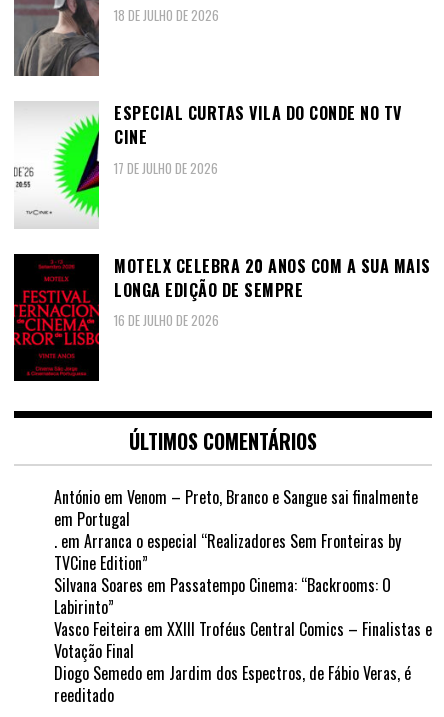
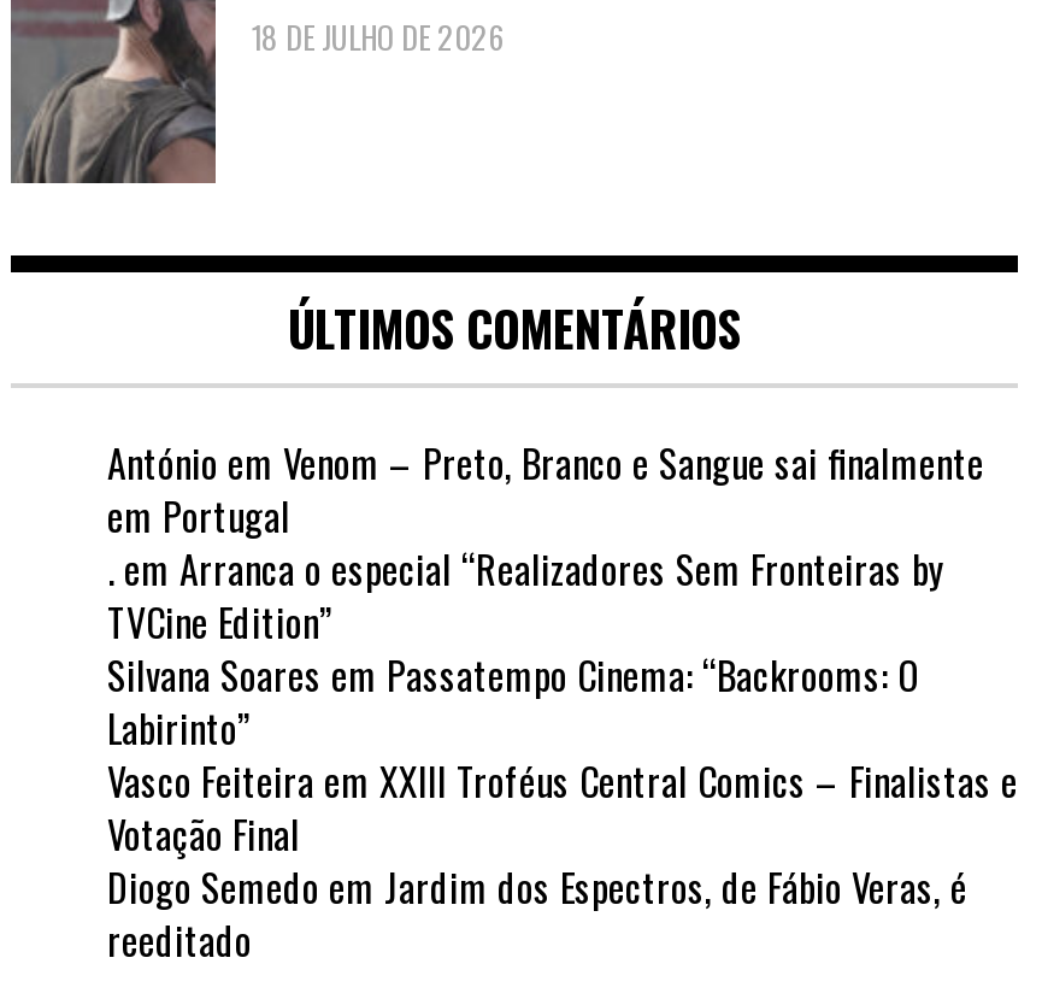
[15,101,401,228] [image] | ESPECIAL CURTAS VILA DO CONDE NO TV | CINE | 17 DE JULHO DE 2026 -> none
[13,253,430,382] [image] | MOTELX CELEBRA 20 ANOS COM A SUA MAIS | LONGA EDIÇÃO DE SEMPRE | 16 DE JULHO DE 2026 -> none

